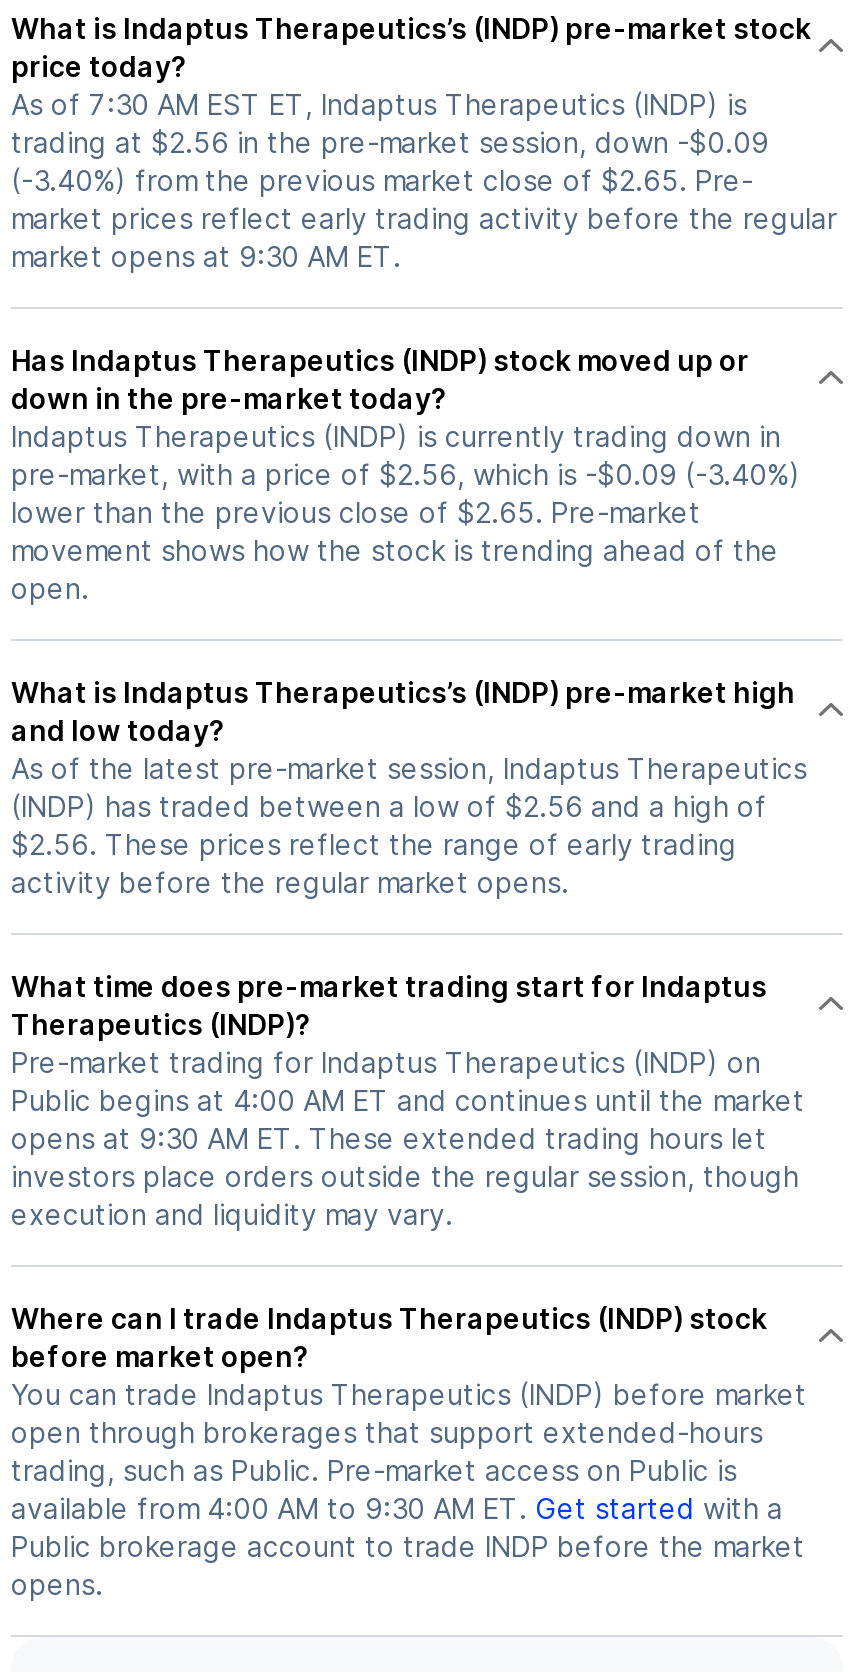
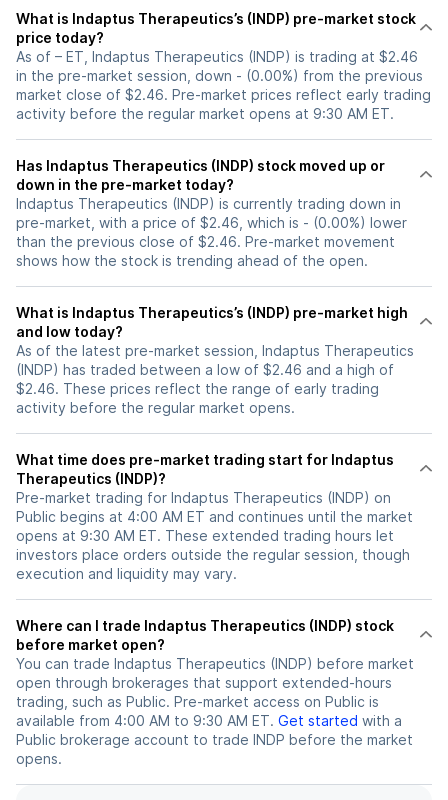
[11,86,837,272] As of 7:30 AM EST ET, Indaptus Therapeutics (INDP) is | trading at $2.56 in the pre-market session, down -$0.09 | (-3.40%) from the previous market close of $2.65. Pre- | market prices reflect early trading activity before the regular | market opens at 9:30 AM ET. -> [16,48,431,122] As of – ET, Indaptus Therapeutics (INDP) is trading at $2.46 | in the pre-market session, down - (0.00%) from the previous | market close of $2.46. Pre-market prices reflect early trading | activity before the regular market opens at 9:30 AM ET.
[11,456,801,604] pre-market, with a price of $2.56, which is -$0.09 (-3.40%) | lower than the previous close of $2.65. Pre-market | movement shows how the stock is trending ahead of the | open. -> [16,214,407,269] pre-market, with a price of $2.46, which is - (0.00%) lower | than the previous close of $2.46. Pre-market movement | shows how the stock is trending ahead of the open.
[11,788,767,822] (INDP) has traded between a low of $2.56 and a high of -> [16,361,394,378] (INDP) has traded between a low of $2.46 and a high of
[11,826,737,860] $2.56. These prices reflect the range of early trading -> [16,380,379,397] $2.46. These prices reflect the range of early trading

